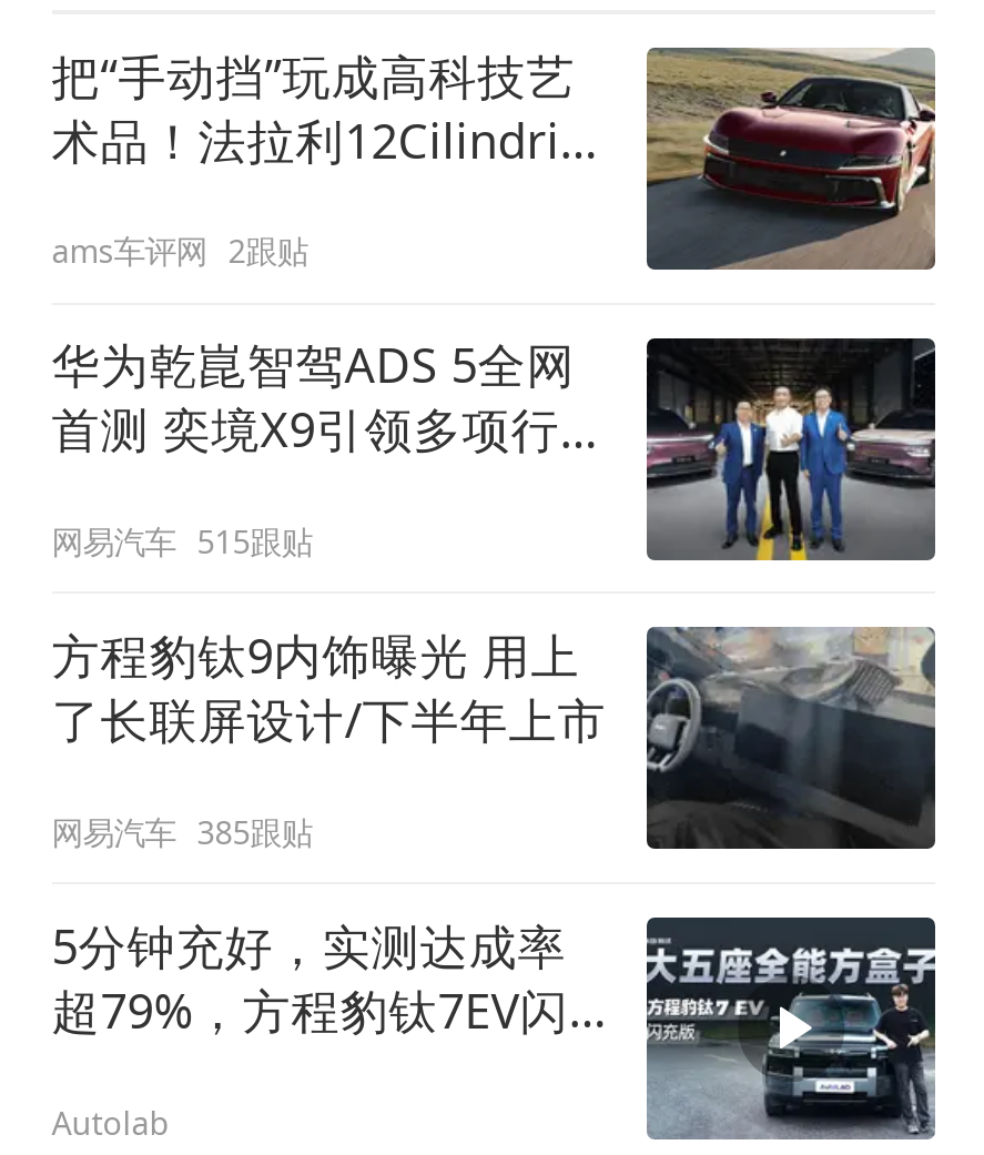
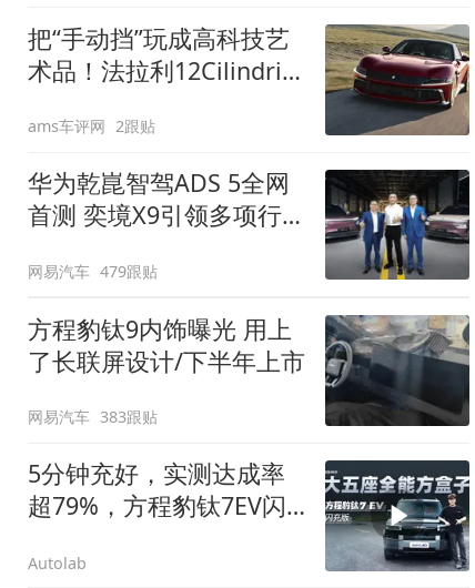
[51,520,312,562] 网易汽车 515跟贴 -> [27,260,158,281] 网易汽车 479跟贴
[51,809,312,852] 网易汽车 385跟贴 -> [27,406,158,427] 网易汽车 383跟贴

